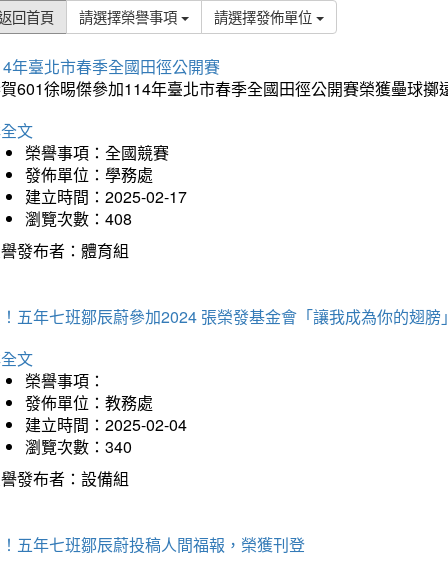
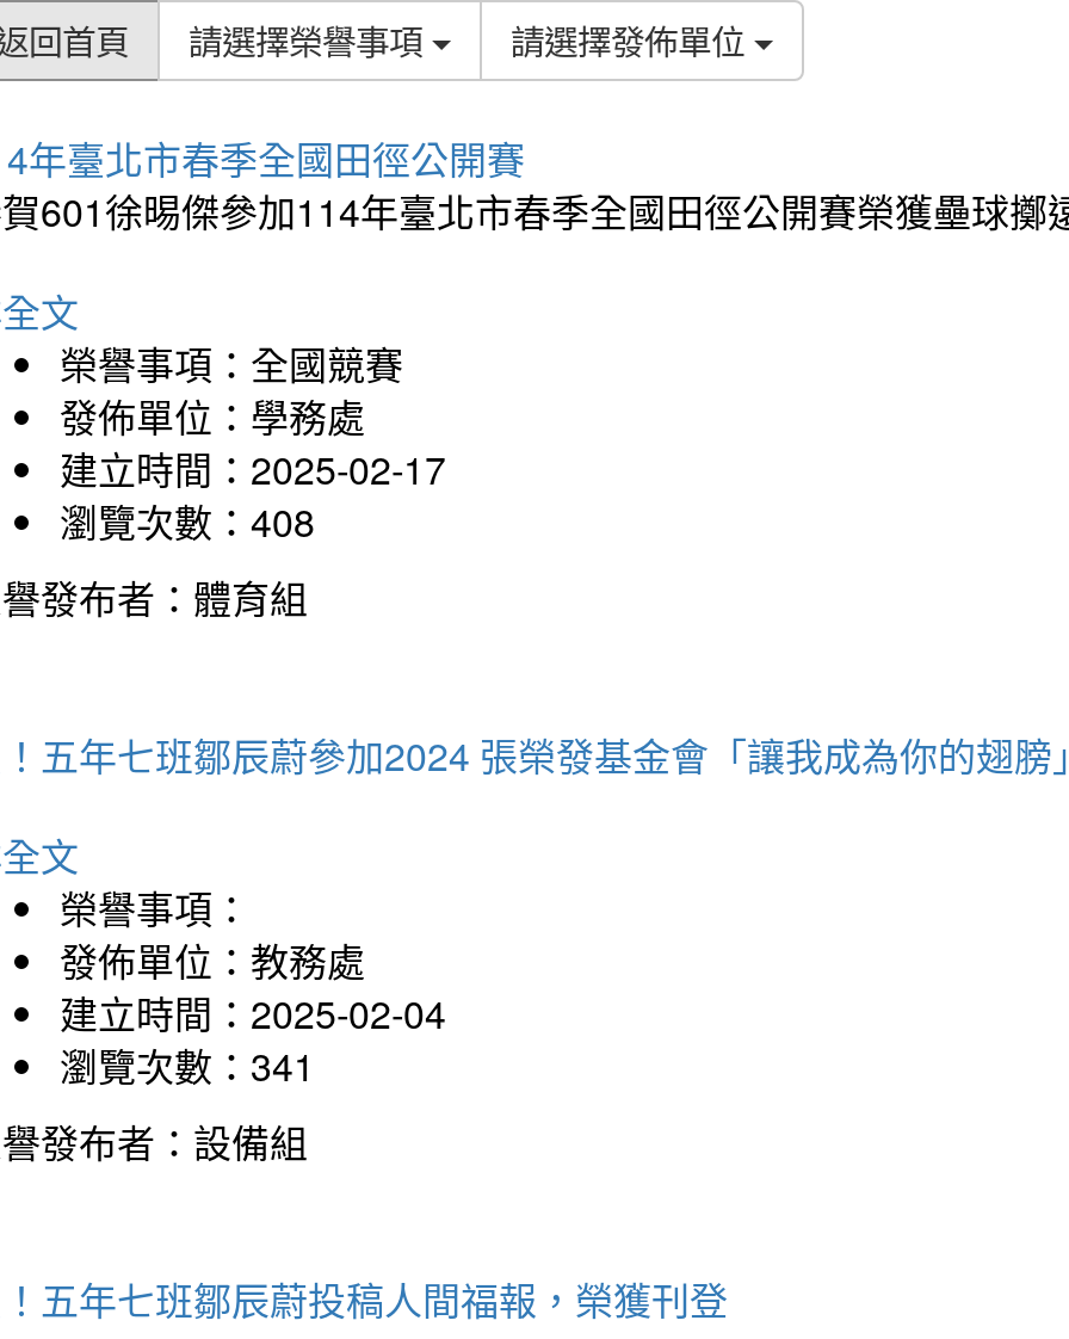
[25,435,132,458] 瀏覽次數：340 -> [60,1038,315,1093] 瀏覽次數：341

